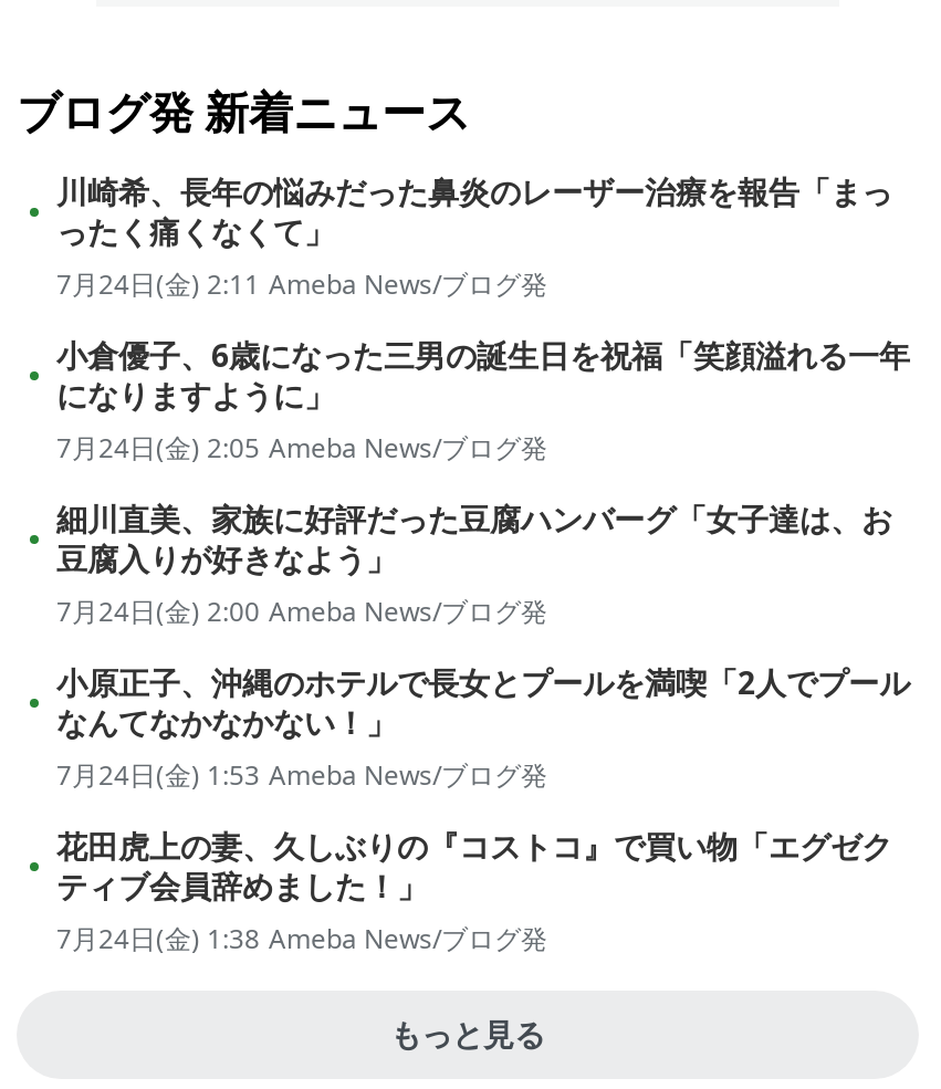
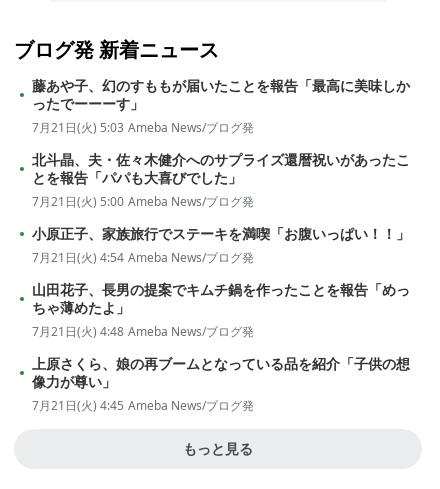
[56,170,892,303] 川崎希、長年の悩みだった鼻炎のレーザー治療を報告「まっ | ったく痛くなくて」 | 7月24日(金) 2:11 Ameba News/ブログ発 -> [32,76,410,136] 藤あや子、幻のすももが届いたことを報告「最高に美味しか | ったでーーーす」 | 7月21日(火) 5:03 Ameba News/ブログ発
[56,334,910,467] 小倉優子、6歳になった三男の誕生日を祝福「笑顔溢れる一年 | になりますように」 | 7月24日(金) 2:05 Ameba News/ブログ発 -> [32,150,410,210] 北斗晶、夫・佐々木健介へのサプライズ還暦祝いがあったこ | とを報告「パパも大喜びでした」 | 7月21日(火) 5:00 Ameba News/ブログ発
[56,498,892,630] 細川直美、家族に好評だった豆腐ハンバーグ「女子達は、お | 豆腐入りが好きなよう」 | 7月24日(金) 2:00 Ameba News/ブログ発 -> [32,224,410,266] 小原正子、家族旅行でステーキを満喫「お腹いっぱい！！」 | 7月21日(火) 4:54 Ameba News/ブログ発
[56,661,910,794] 小原正子、沖縄のホテルで長女とプールを満喫「2人でプール | なんてなかなかない！」 | 7月24日(金) 1:53 Ameba News/ブログ発 -> [32,280,410,340] 山田花子、長男の提案でキムチ鍋を作ったことを報告「めっ | ちゃ薄めたよ」 | 7月21日(火) 4:48 Ameba News/ブログ発
[56,825,892,958] 花田虎上の妻、久しぶりの『コストコ』で買い物「エグゼク | ティブ会員辞めました！」 | 7月24日(金) 1:38 Ameba News/ブログ発 -> [32,354,410,414] 上原さくら、娘の再ブームとなっている品を紹介「子供の想 | 像力が尊い」 | 7月21日(火) 4:45 Ameba News/ブログ発

